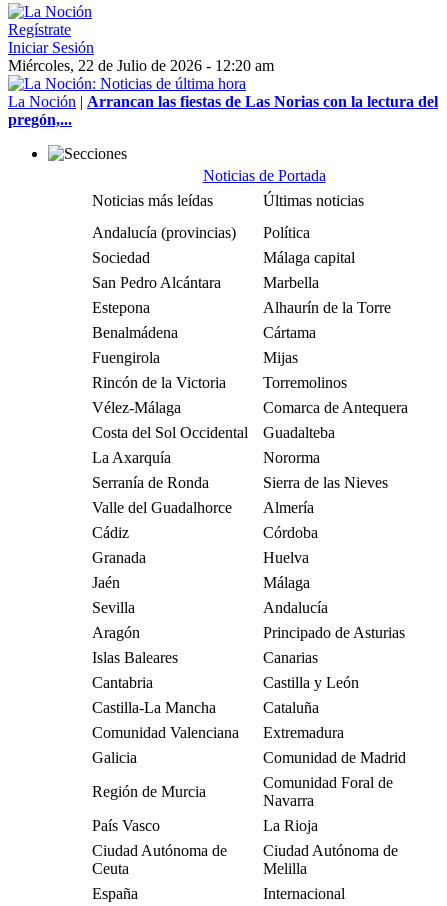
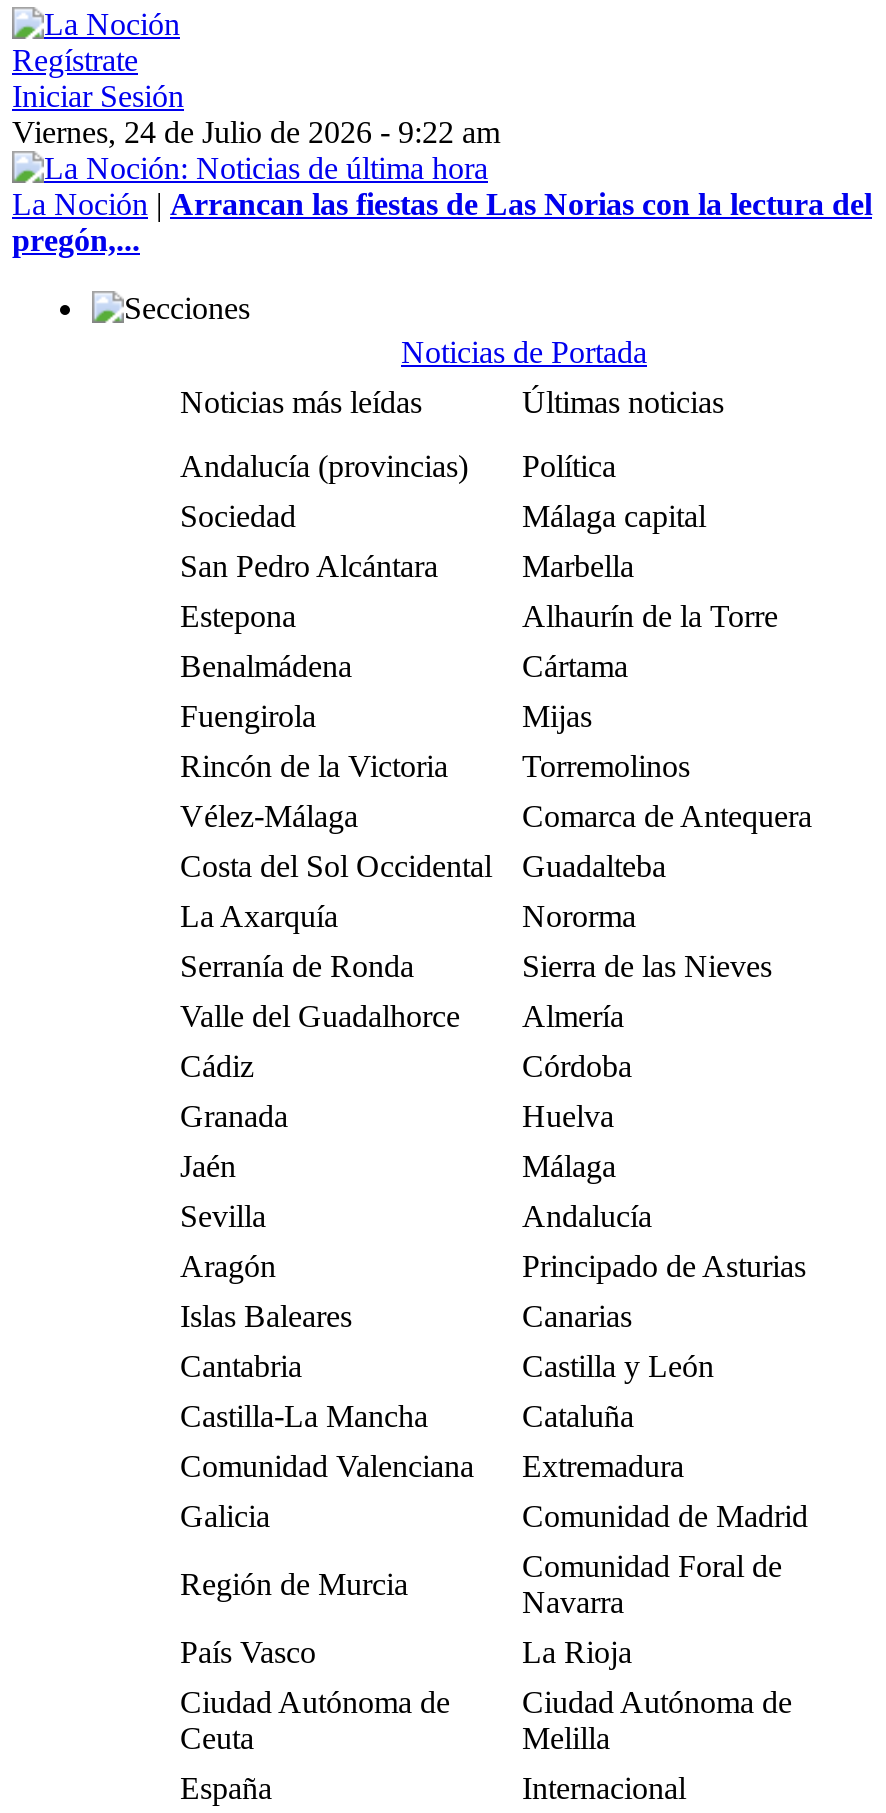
[8,57,274,74] Miércoles, 22 de Julio de 2026 - 12:20 am -> [12,115,500,149] Viernes, 24 de Julio de 2026 - 9:22 am

